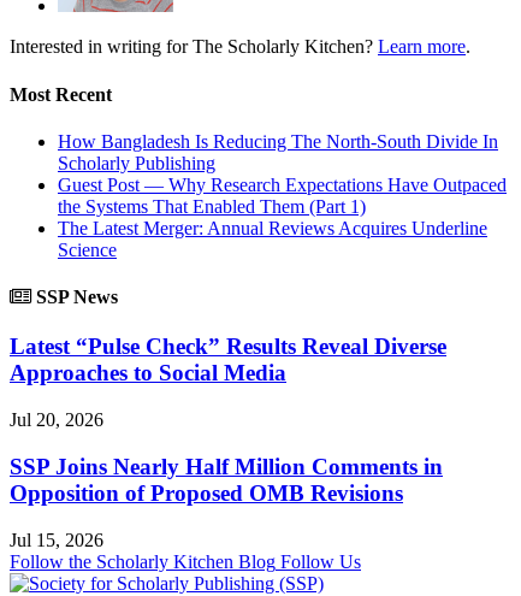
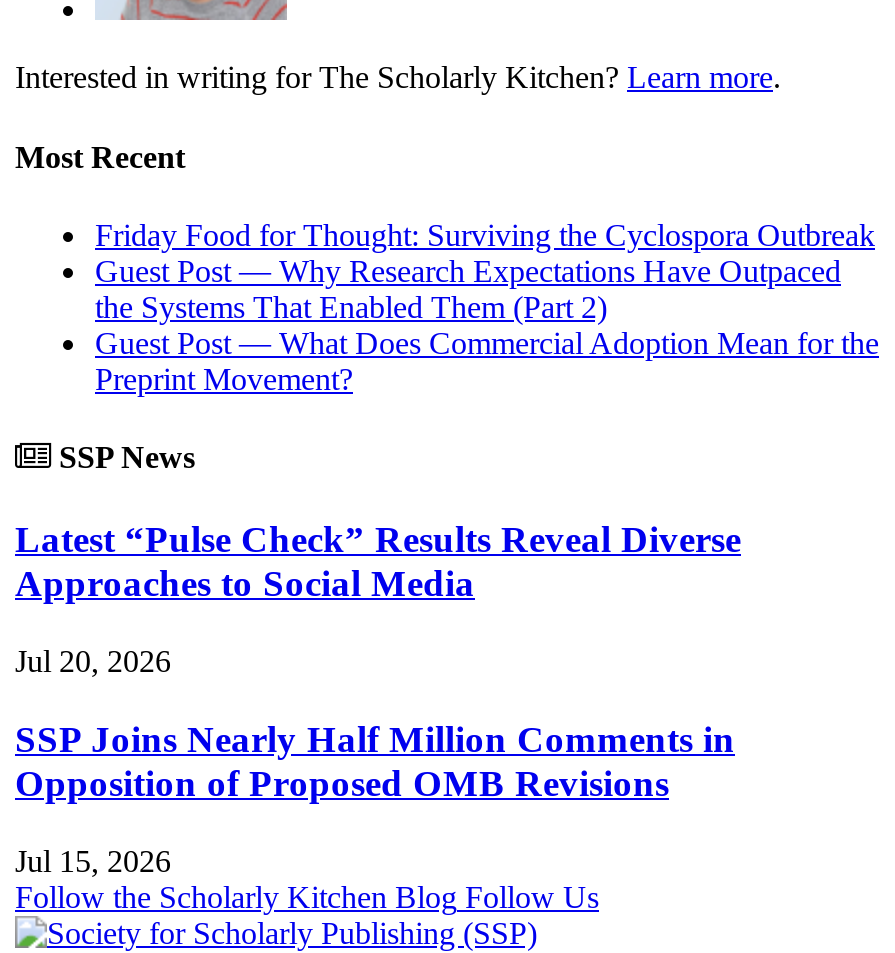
[58,131,498,173] How Bangladesh Is Reducing The North-South Divide In | Scholarly Publishing -> [95,218,875,252] Friday Food for Thought: Surviving the Cyclospora Outbreak
[58,196,487,260] the Systems That Enabled Them (Part 1) | The Latest Merger: Annual Reviews Acquires Underline | Science -> [95,290,879,396] the Systems That Enabled Them (Part 2) | Guest Post — What Does Commercial Adoption Mean for the | Preprint Movement?

